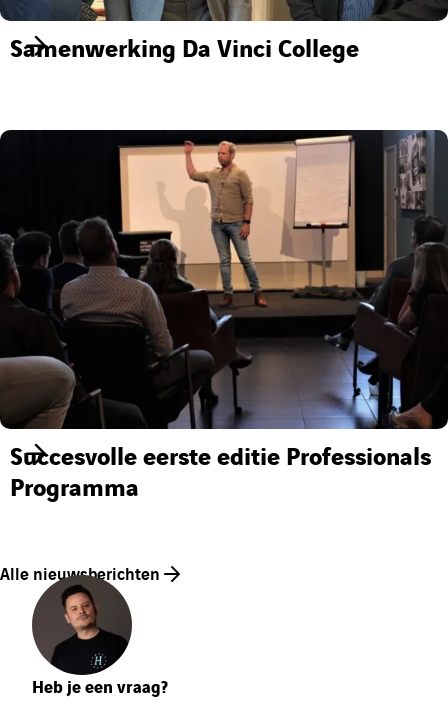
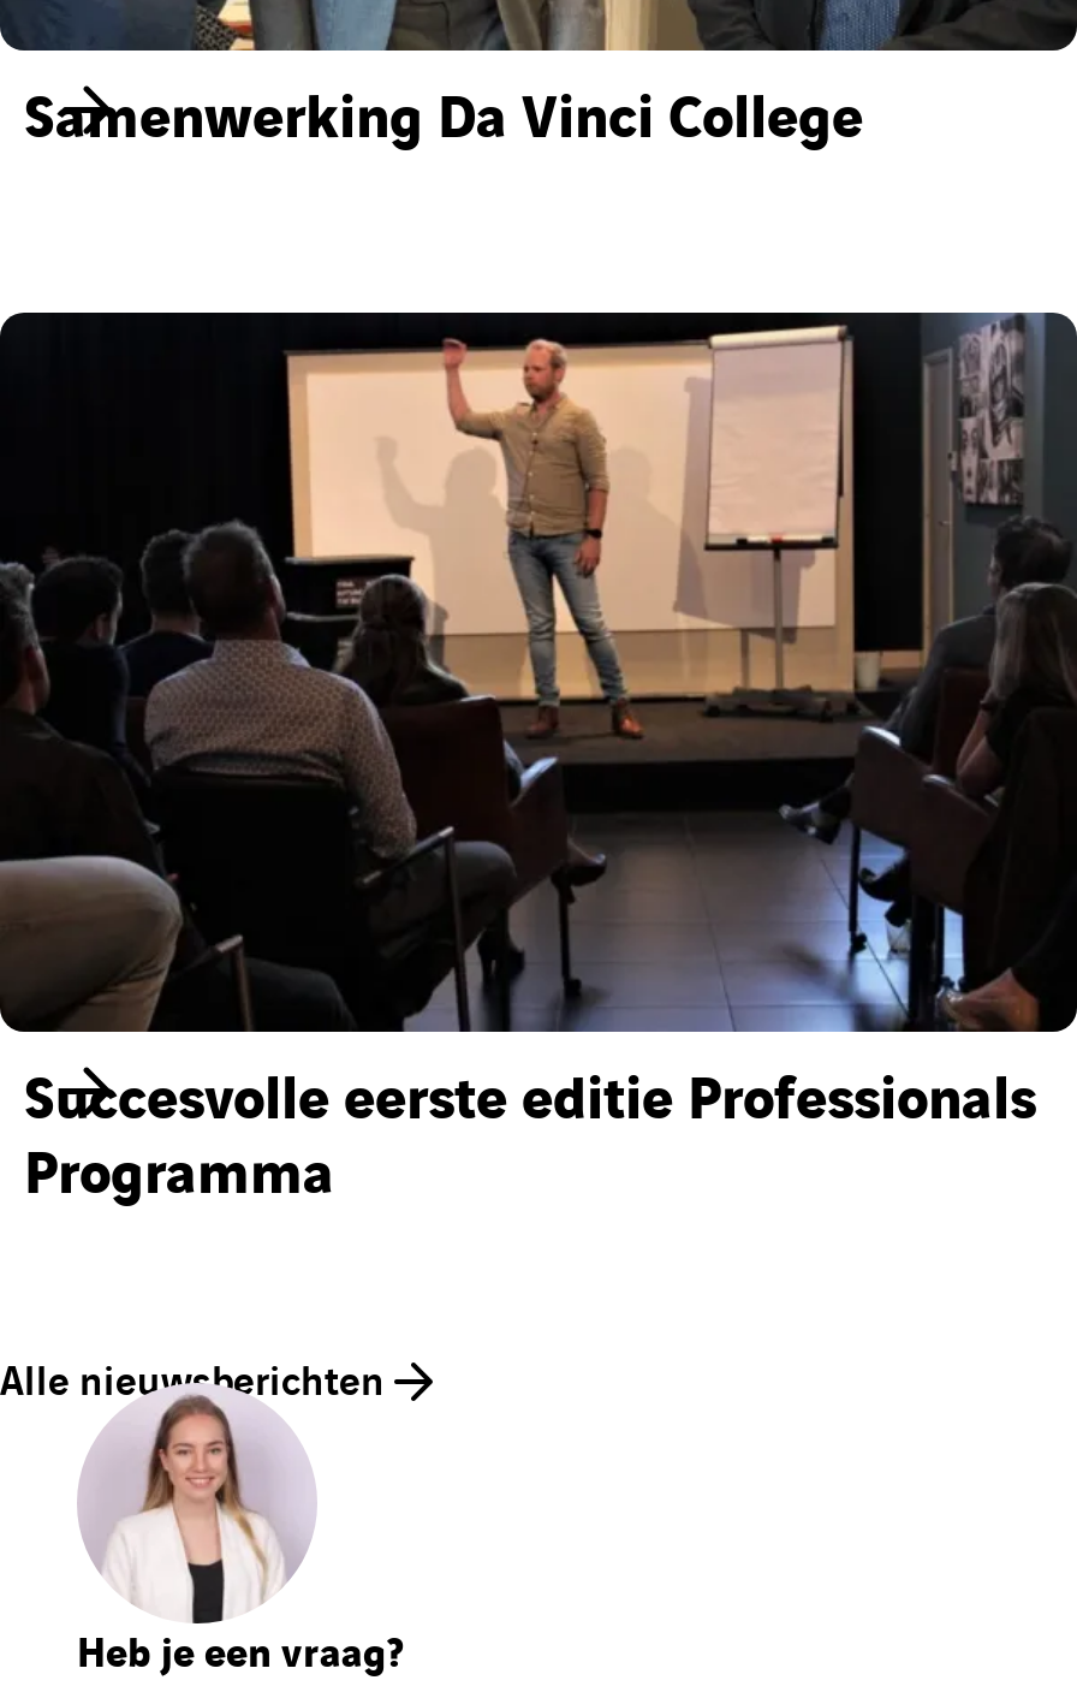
[32,587,133,671] [image] -> [79,1412,317,1614] [image]

